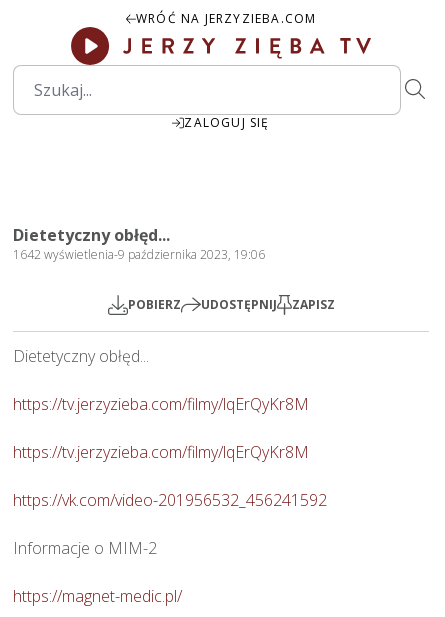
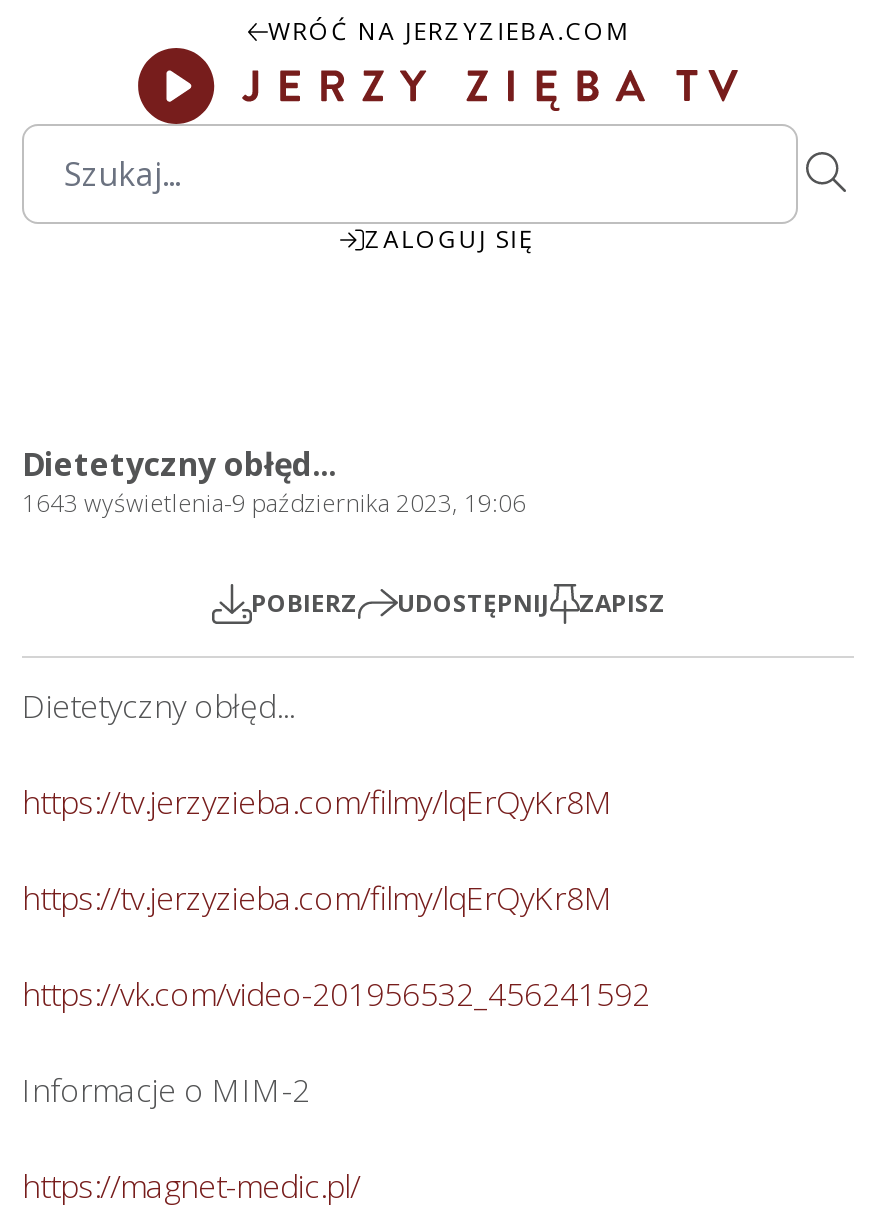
[13,246,265,263] 1642 wyświetlenia-9 października 2023, 19:06 -> [22,486,526,520] 1643 wyświetlenia-9 października 2023, 19:06

